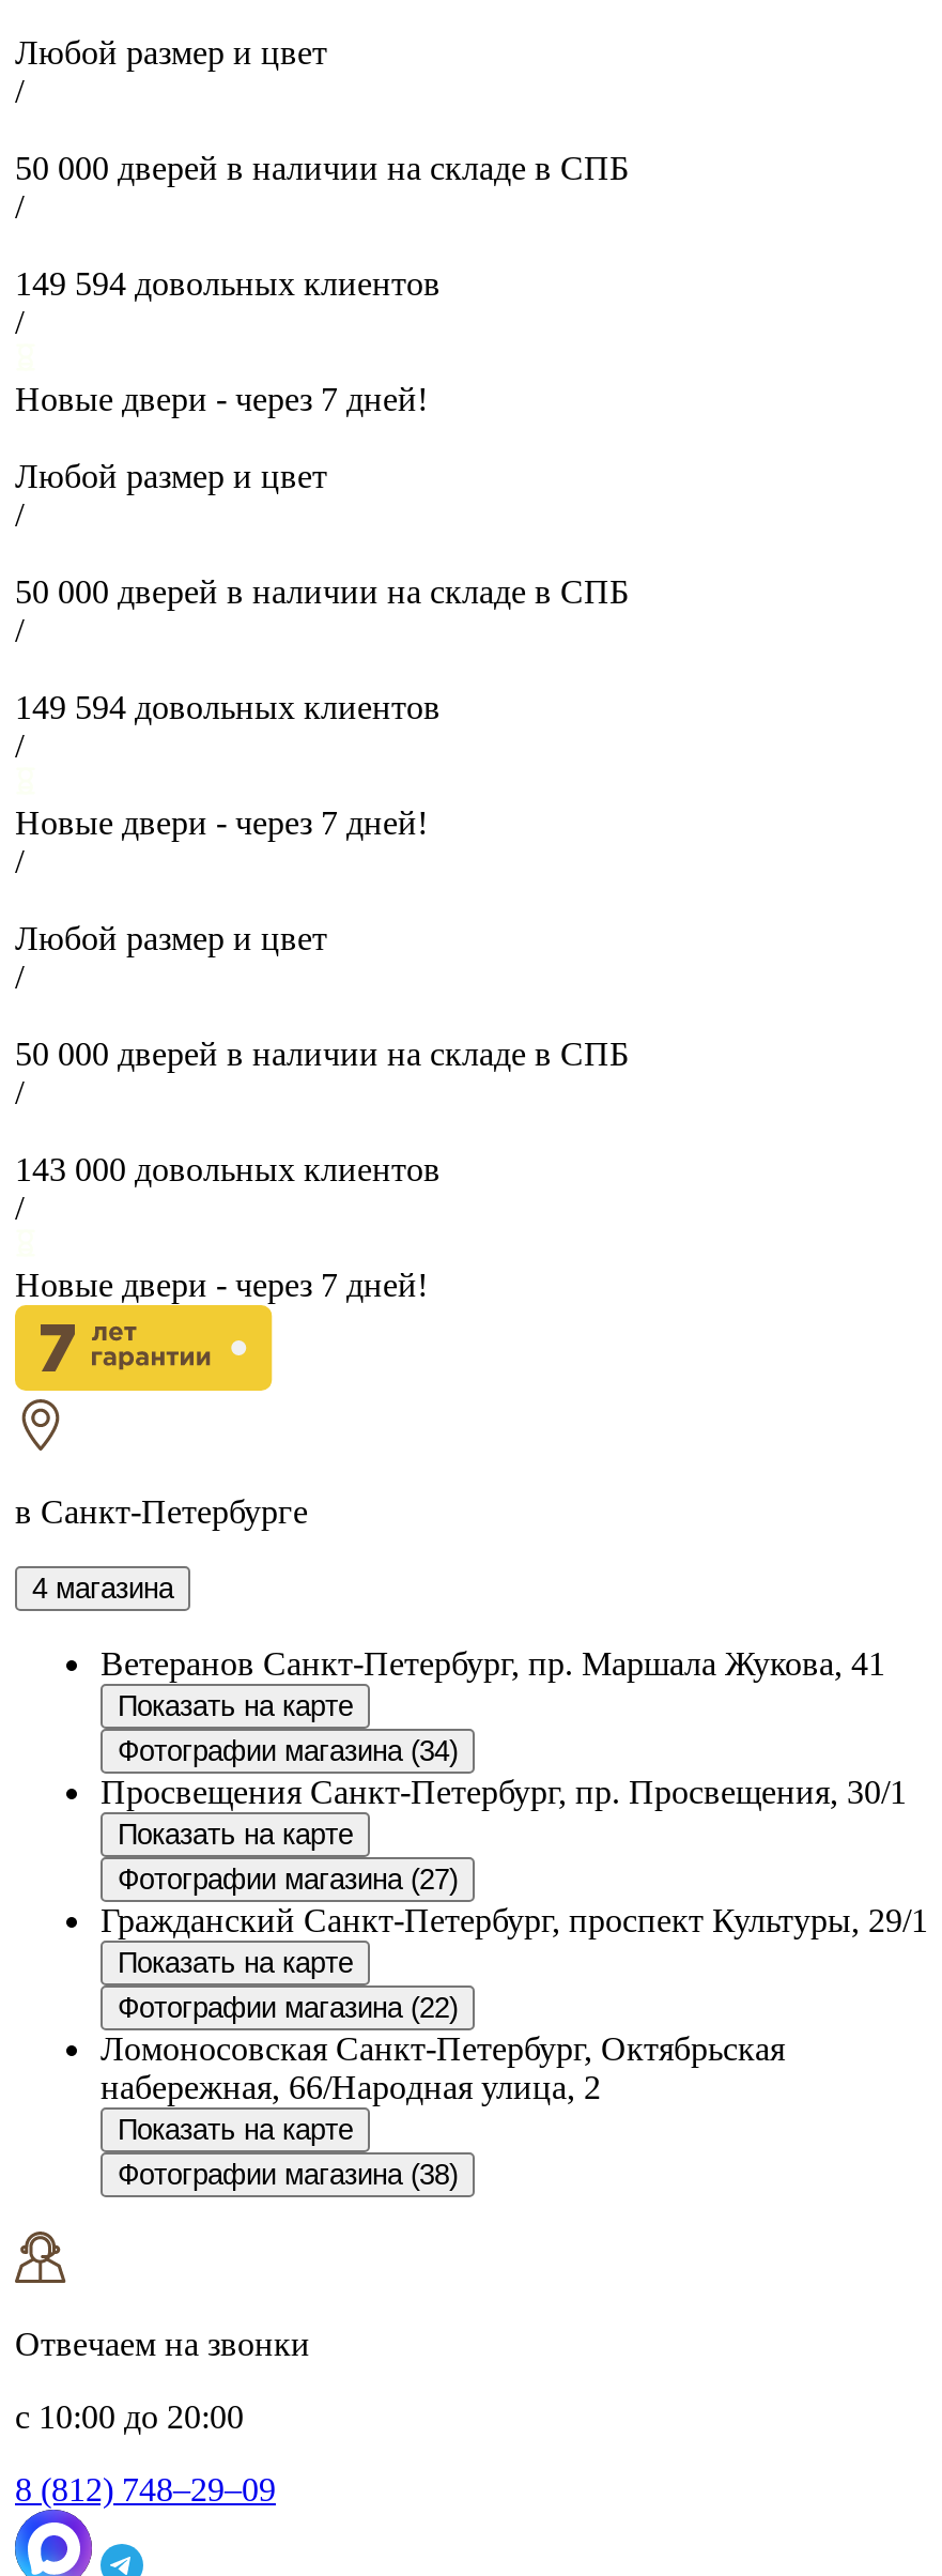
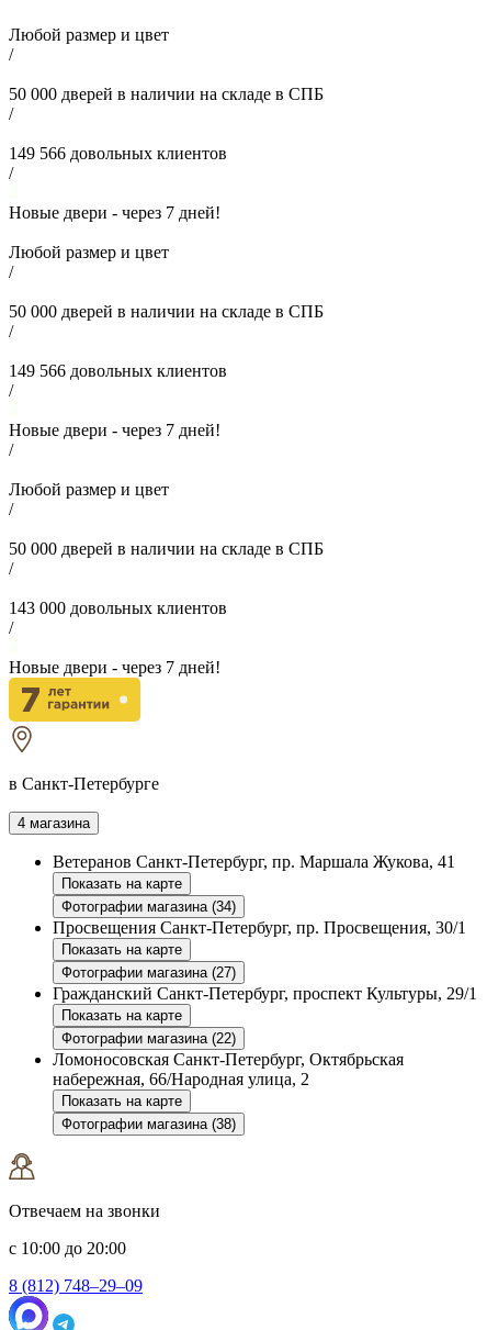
[15,265,441,302] 149 594 довольных клиентов -> [9,144,227,163] 149 566 довольных клиентов
[15,689,441,725] 149 594 довольных клиентов -> [9,361,227,380] 149 566 довольных клиентов

